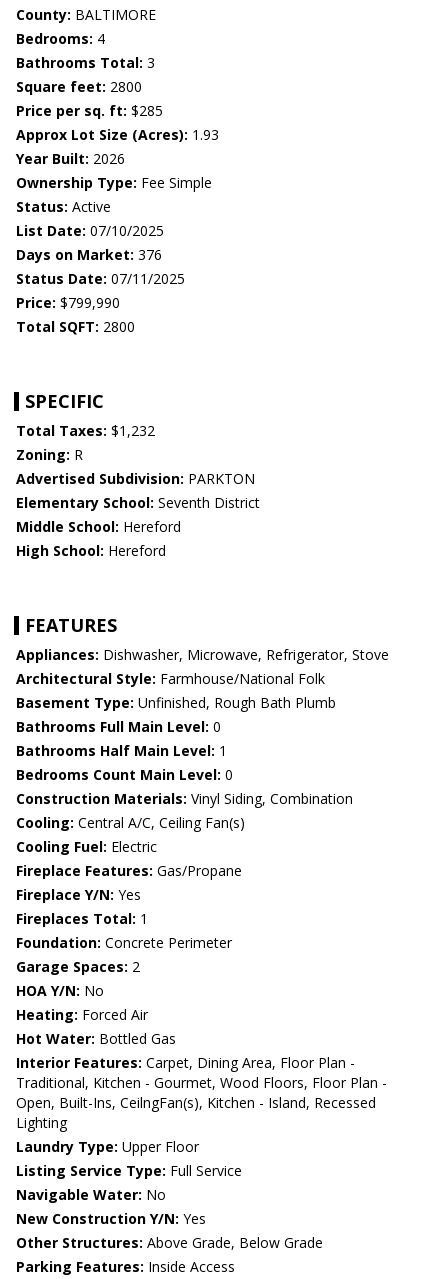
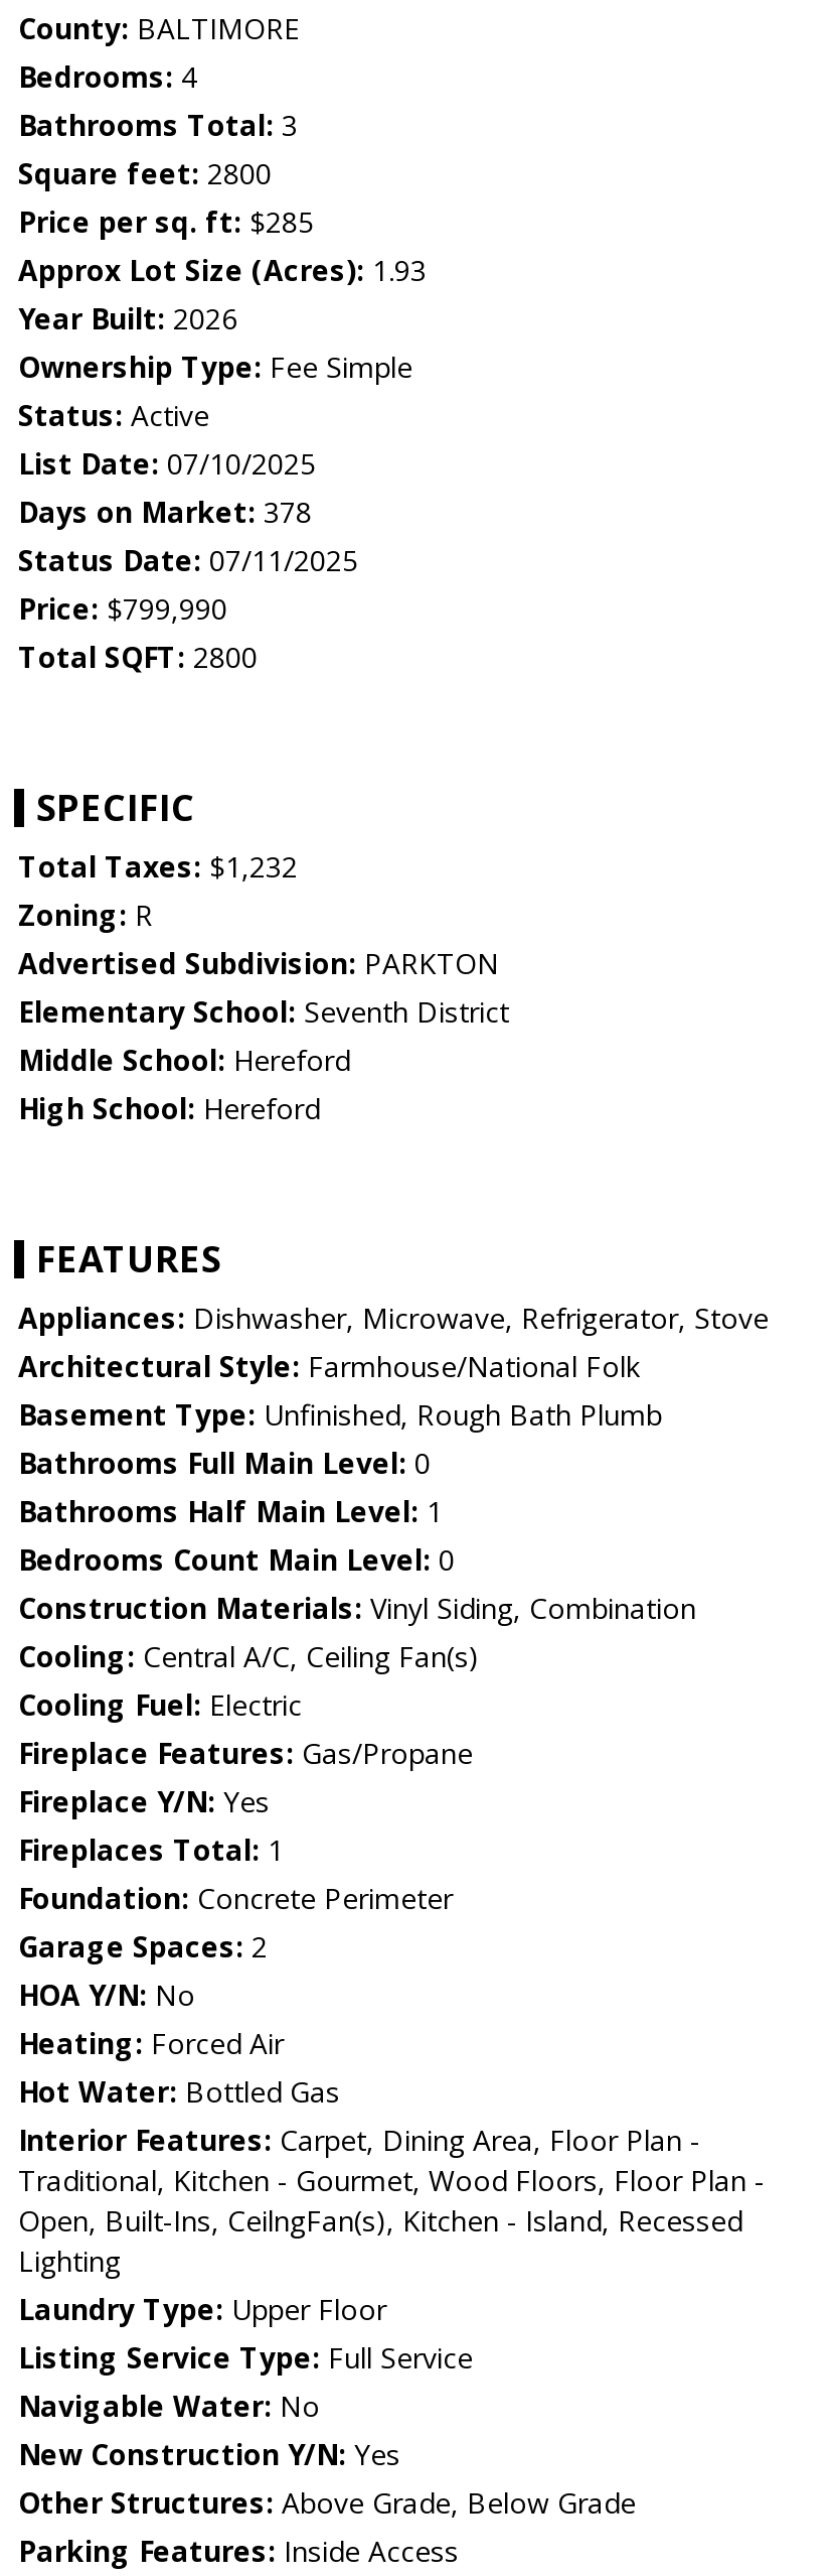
[16,245,162,264] Days on Market: 376 -> [18,494,312,532] Days on Market: 378

